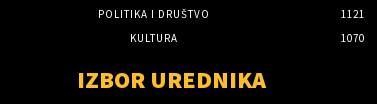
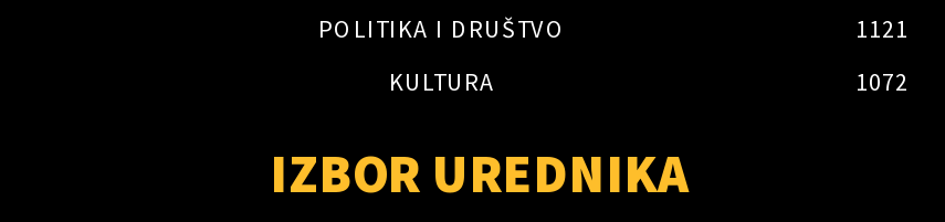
[341,31,365,45] 1070 -> [855,66,909,97] 1072

